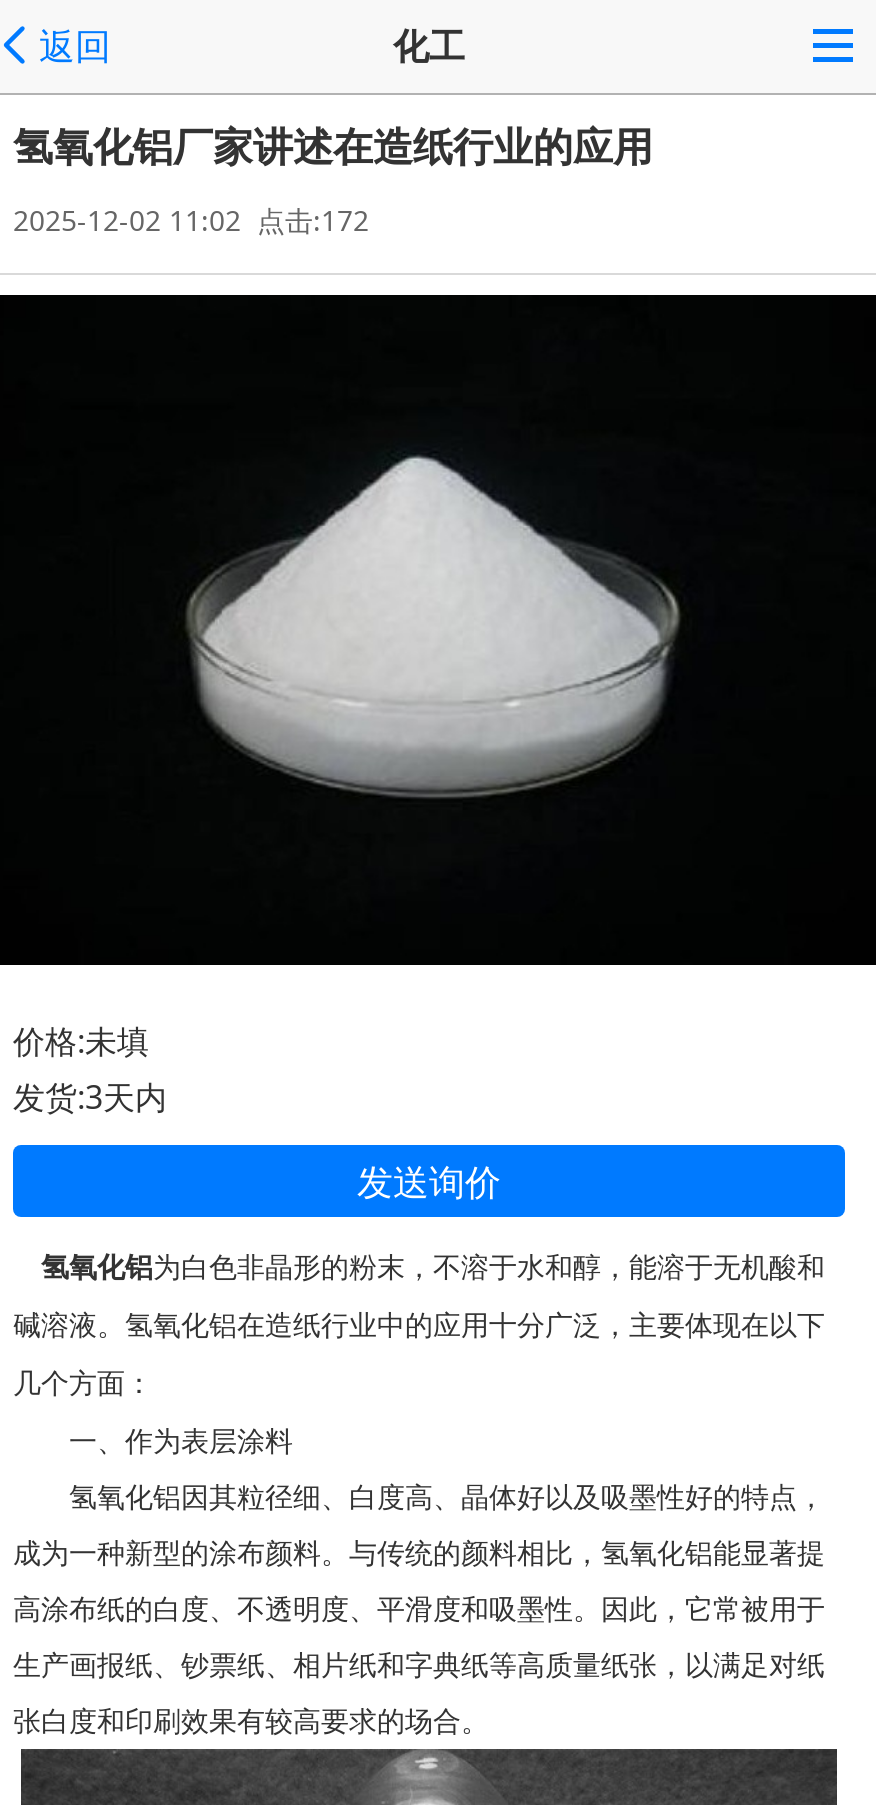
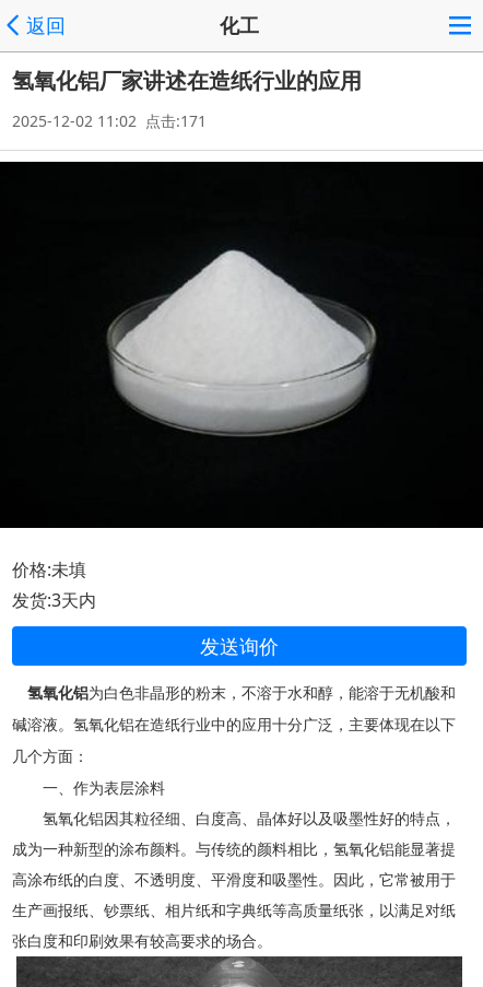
[13,201,369,239] 2025-12-02 11:02 点击:172 -> [12,110,207,131] 2025-12-02 11:02 点击:171

